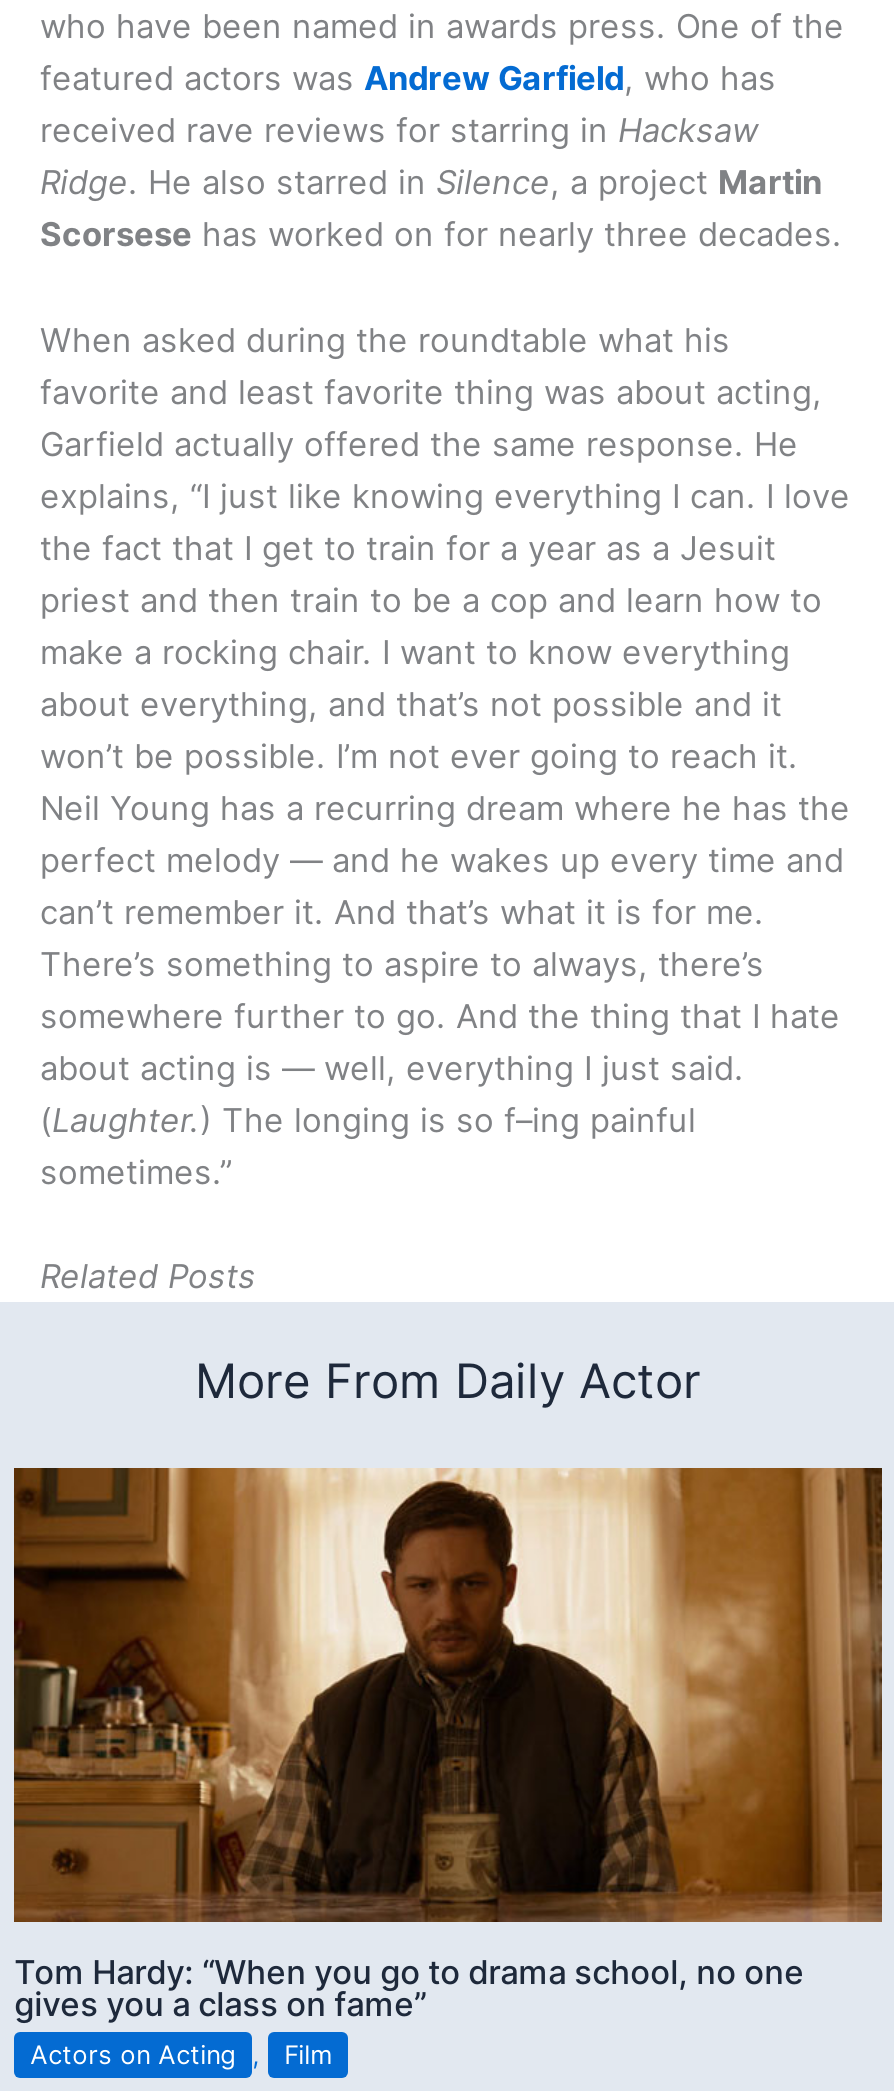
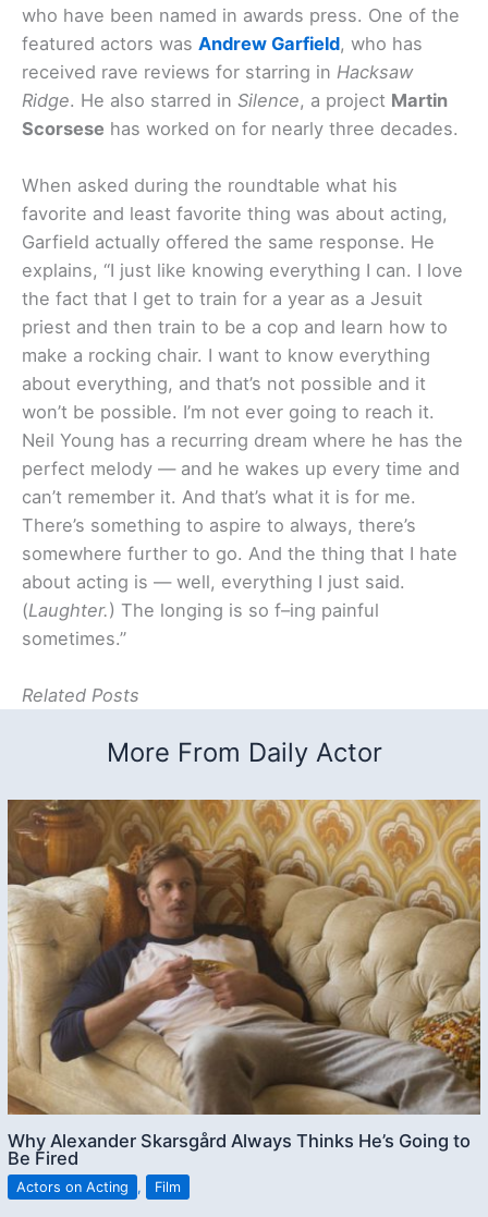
[12,1466,884,2024] [image] | Tom Hardy: “When you go to drama school, no one | gives you a class on fame” -> [7,799,481,1169] [image] | Why Alexander Skarsgård Always Thinks He’s Going to | Be Fired

